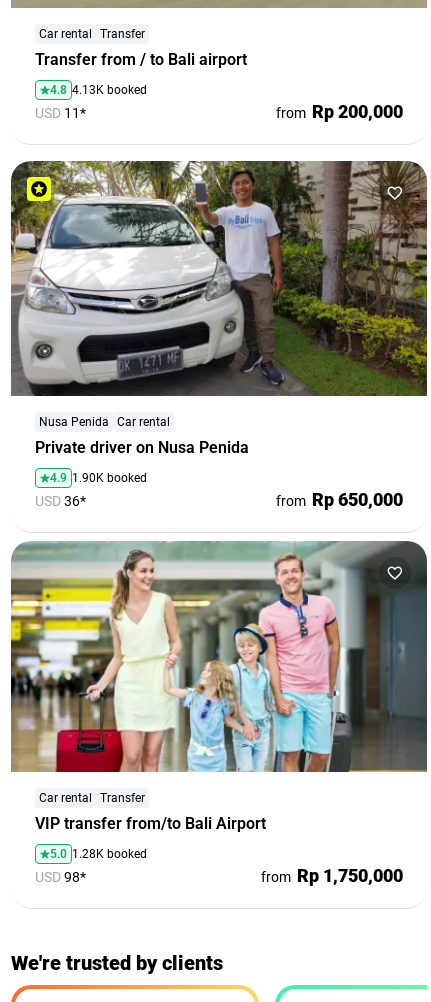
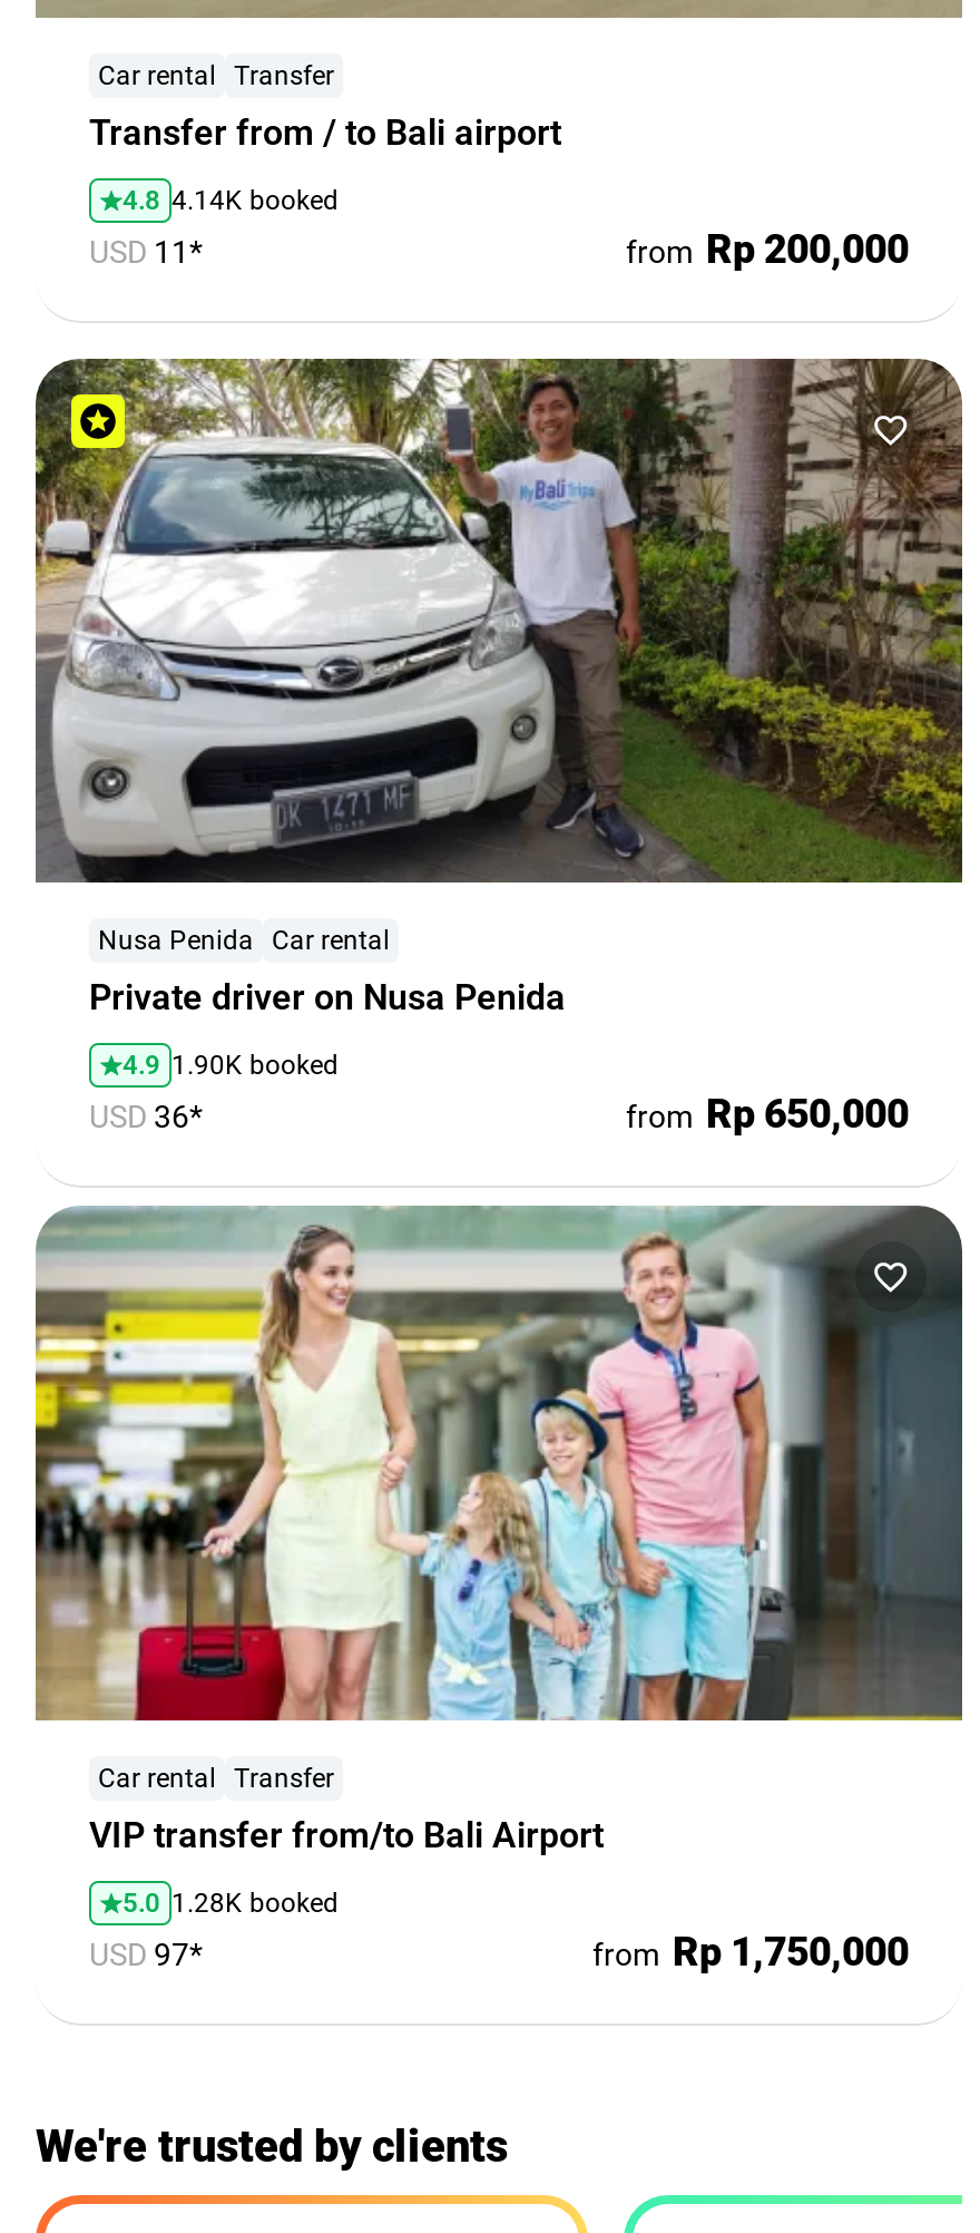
[50,83,147,97] 4.8 4.13K booked -> [122,186,339,217] 4.8 4.14K booked
[35,869,86,885] USD 98* -> [89,1936,203,1972] USD 97*

